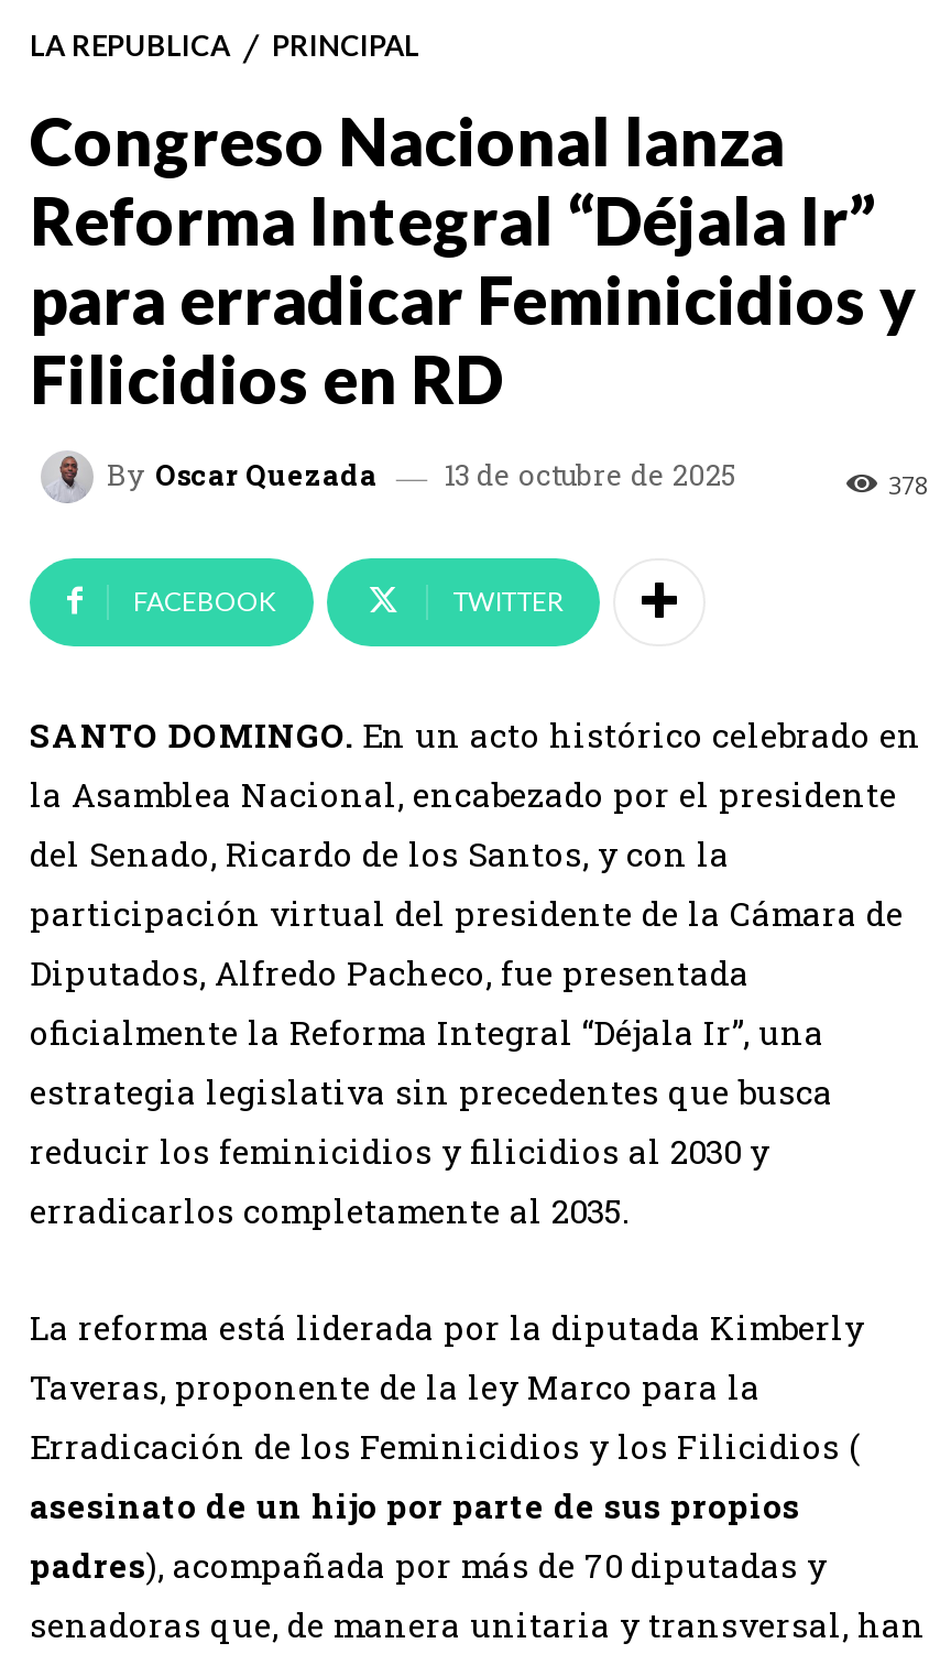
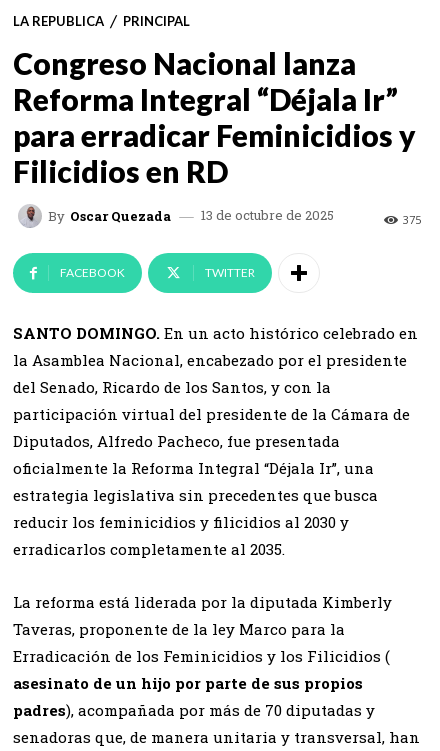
[888,467,928,500] 378 -> [403,212,421,227] 375

